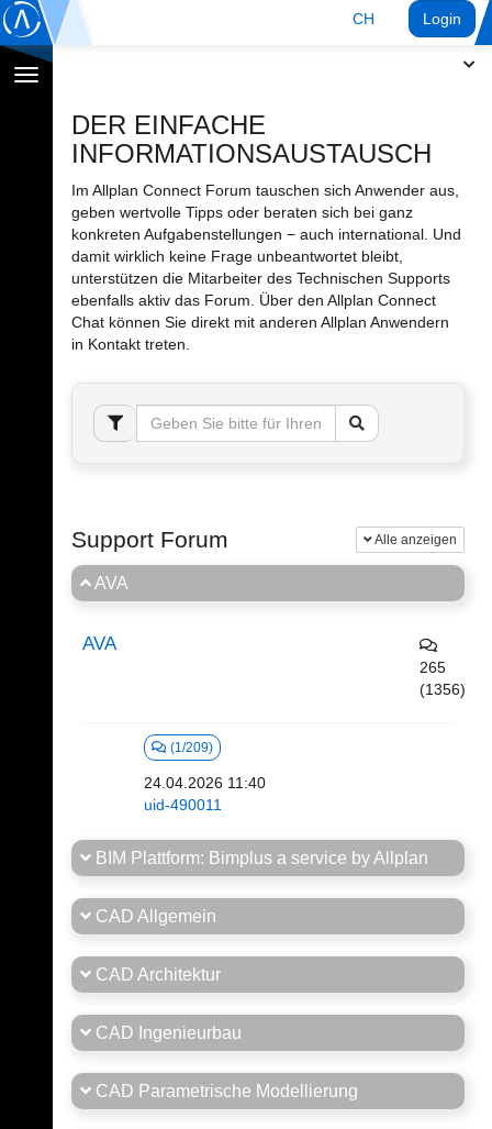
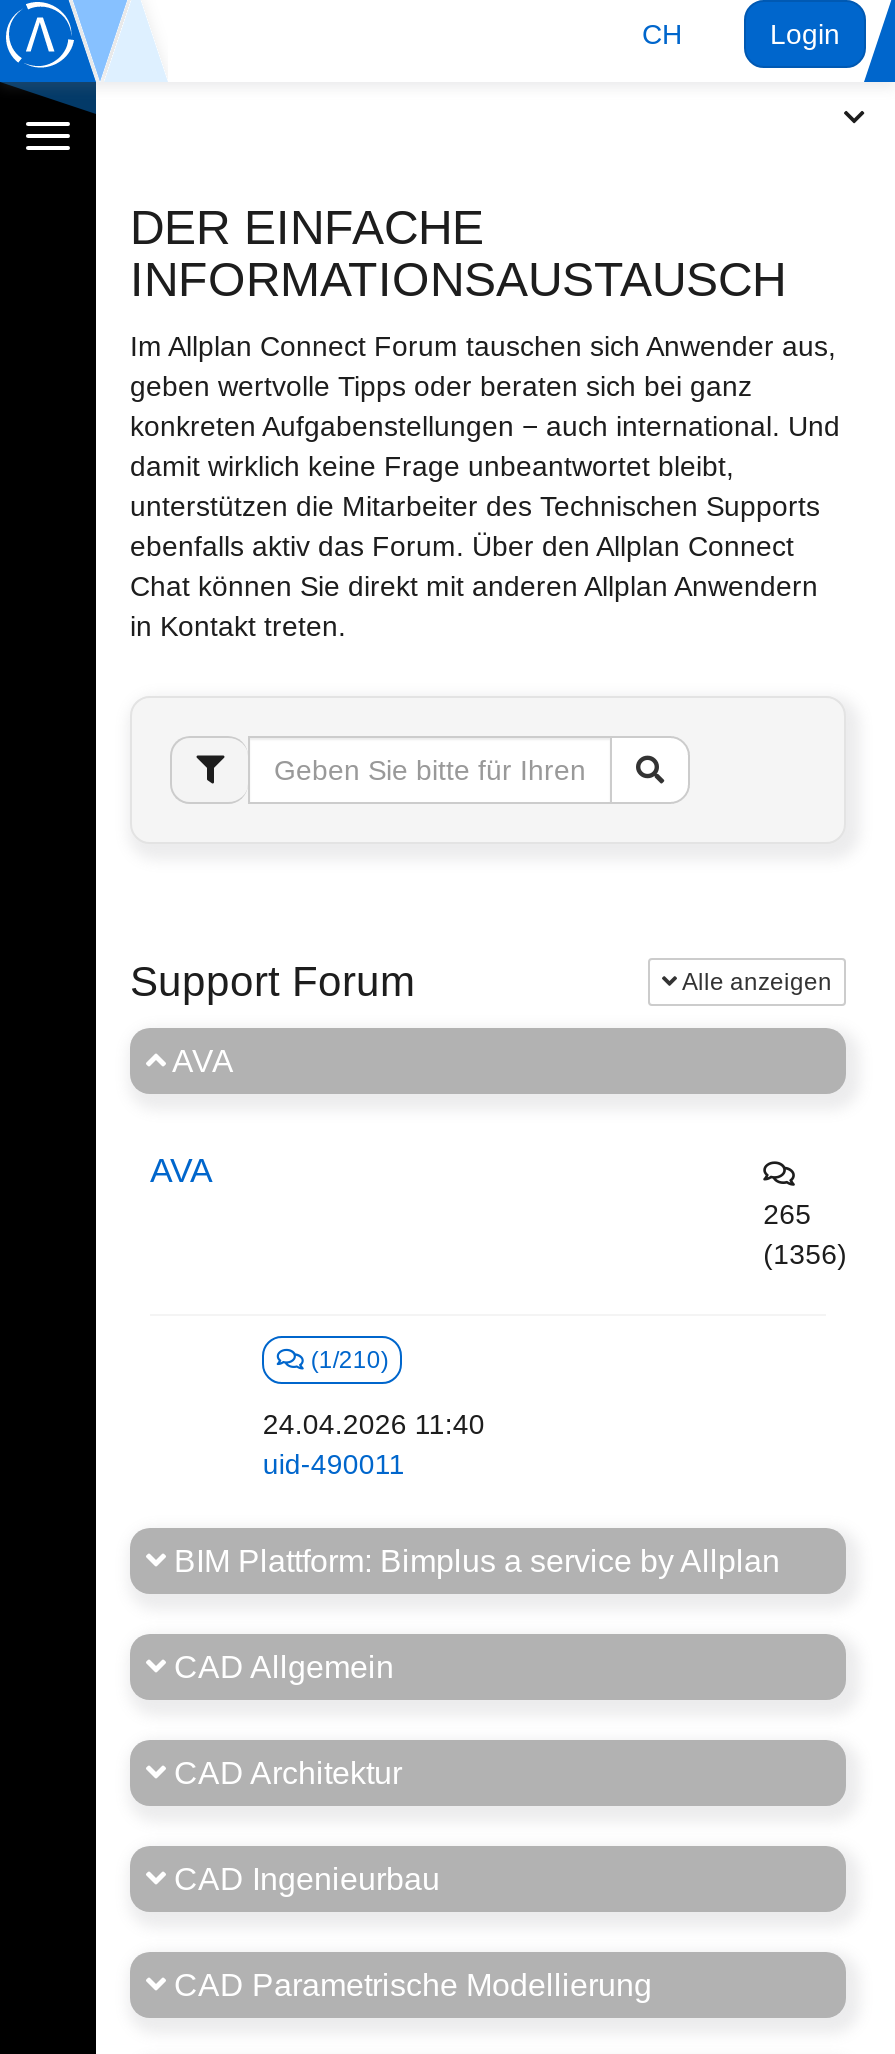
[167,740,213,755] (1/209) -> [305,1346,389,1374] (1/210)

